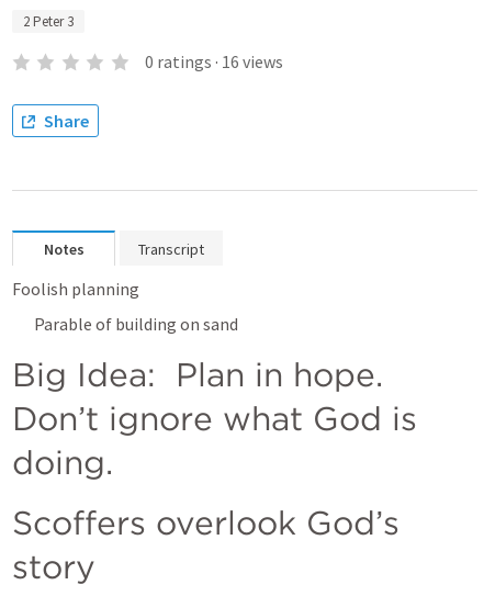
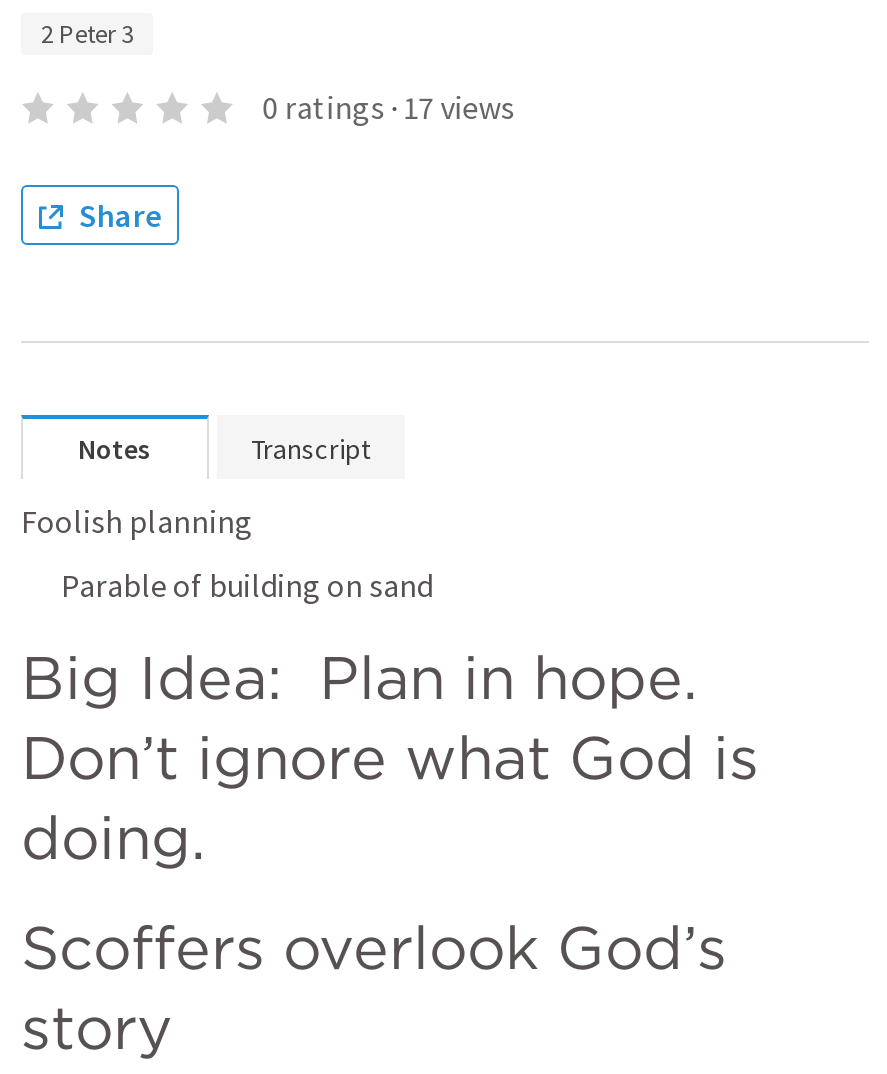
[145,50,283,72] 0 ratings · 16 views -> [262,87,514,127] 0 ratings · 17 views

